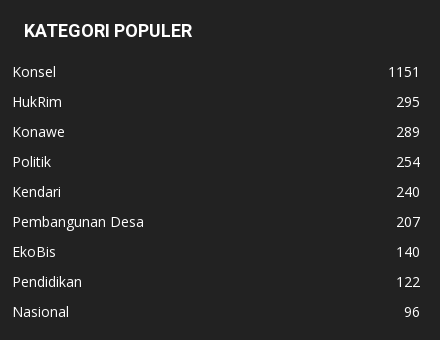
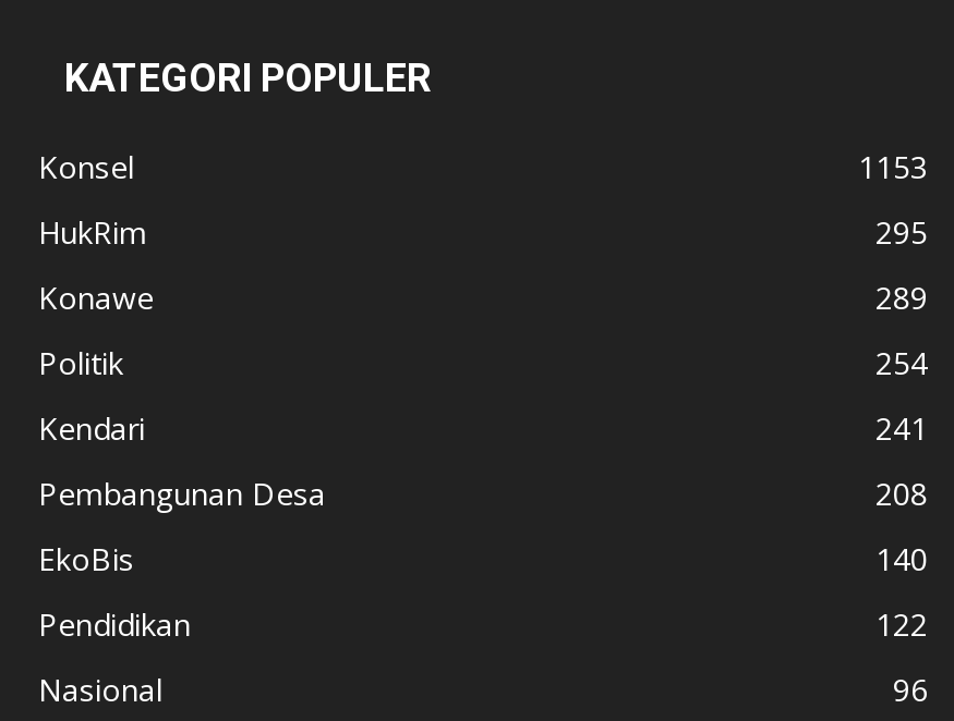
[388,62,420,81] 1151 -> [858,145,928,186] 1153
[396,182,420,201] 240 -> [875,406,928,447] 241
[396,212,420,231] 207 -> [875,471,928,513] 208

